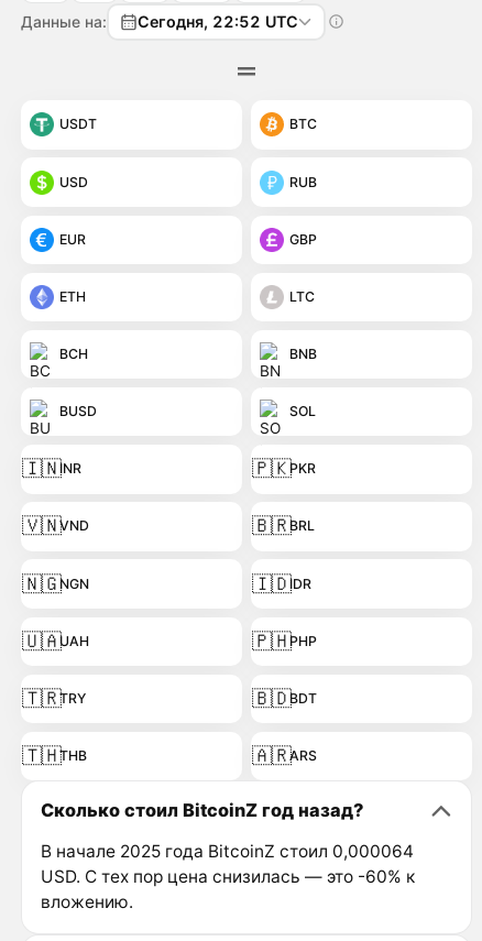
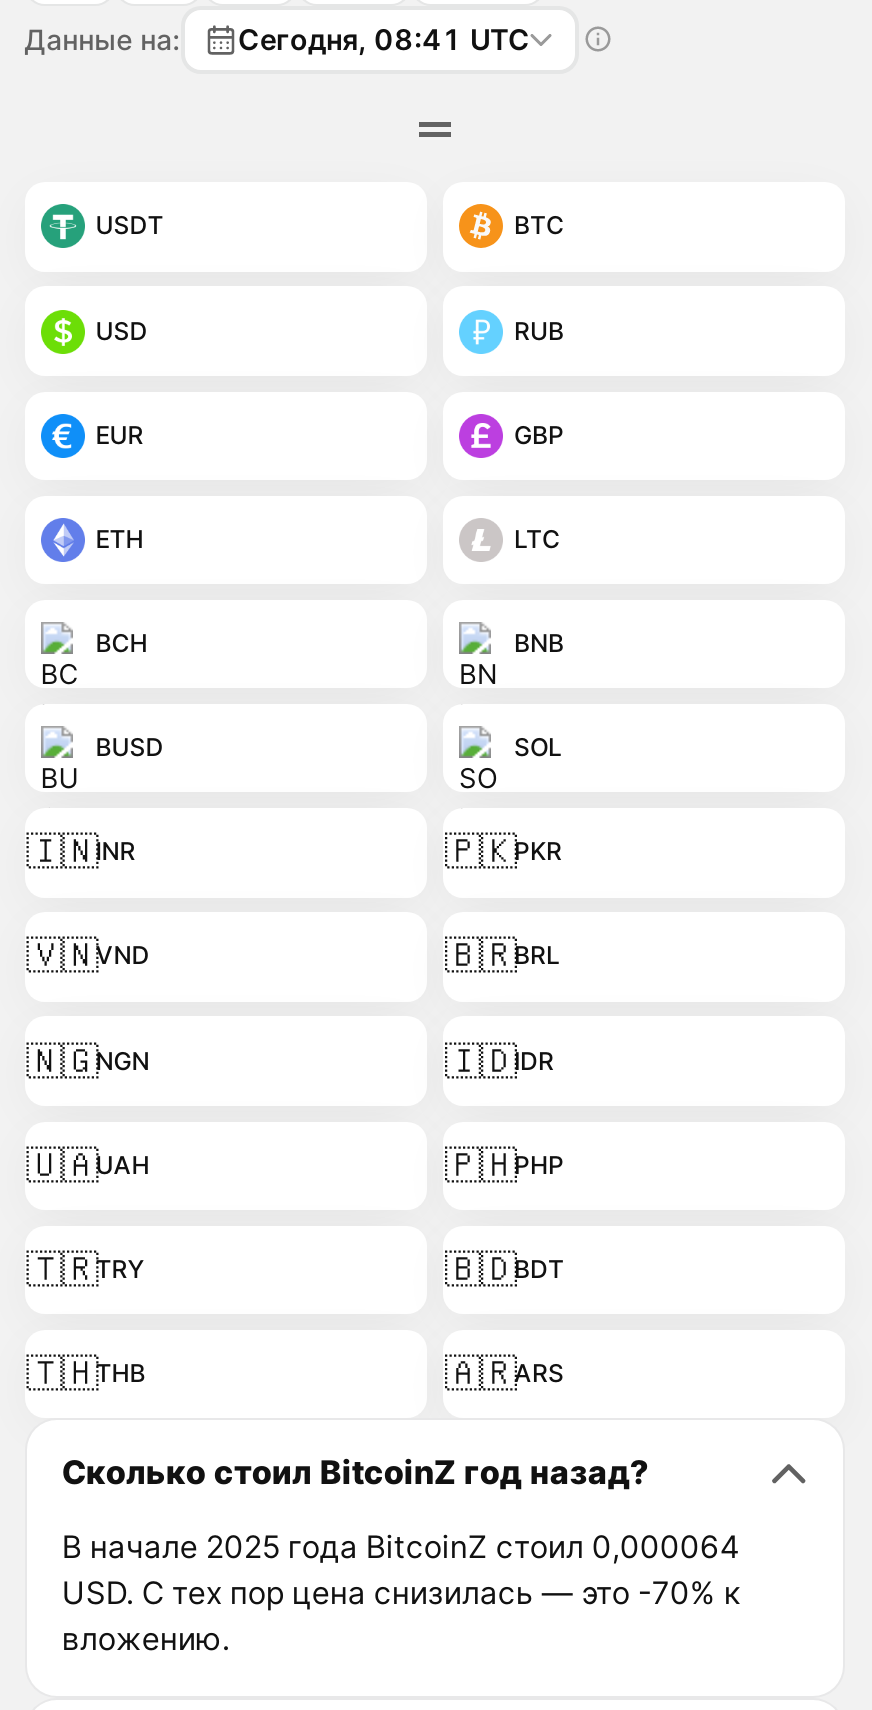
[20,12,299,31] Данные на: Сегодня, 22:52 UTC -> [24,22,530,57] Данные на: Сегодня, 08:41 UTC
[41,866,415,887] USD. С тех пор цена снизилась — это -60% к -> [62,1575,740,1613] USD. С тех пор цена снизилась — это -70% к

